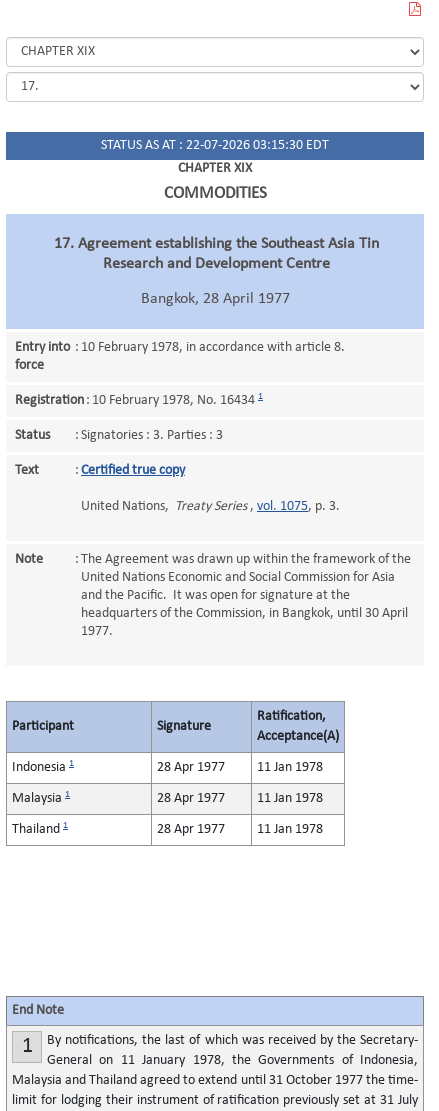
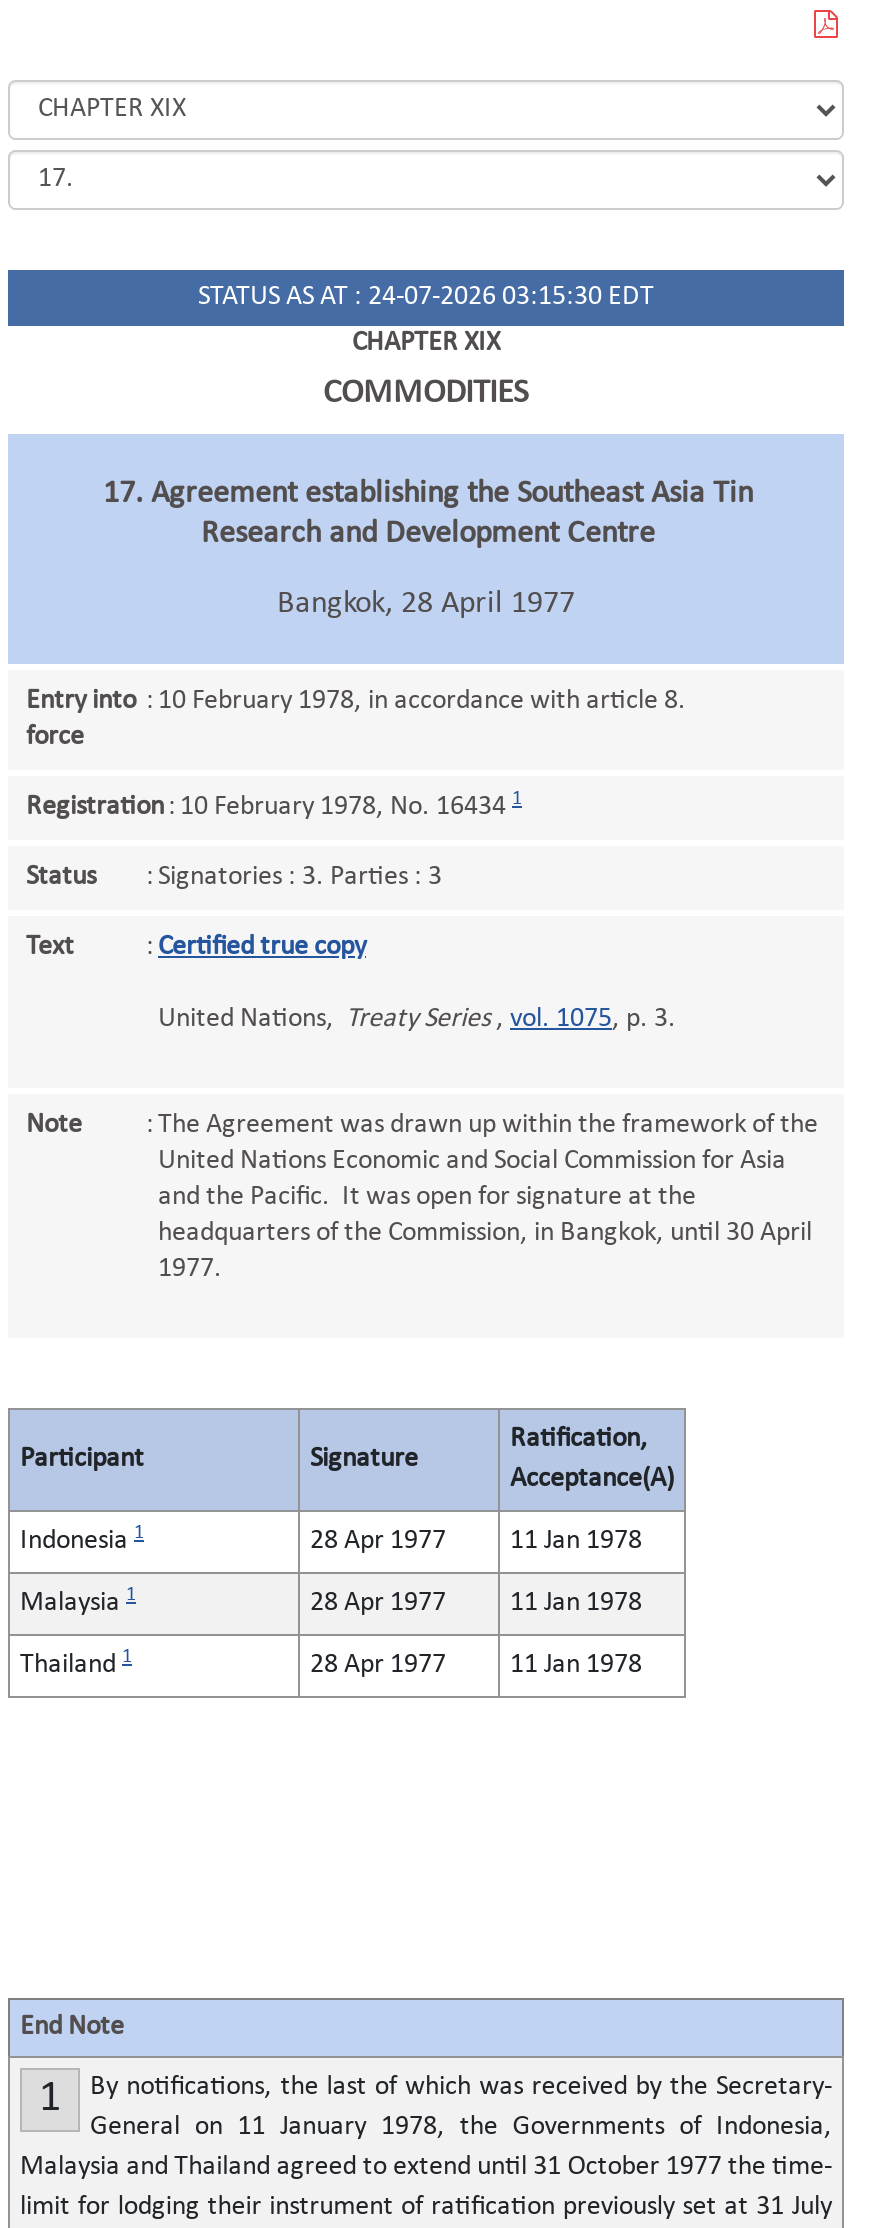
[101,138,329,153] STATUS AS AT : 22-07-2026 03:15:30 EDT -> [198,282,654,312] STATUS AS AT : 24-07-2026 03:15:30 EDT

